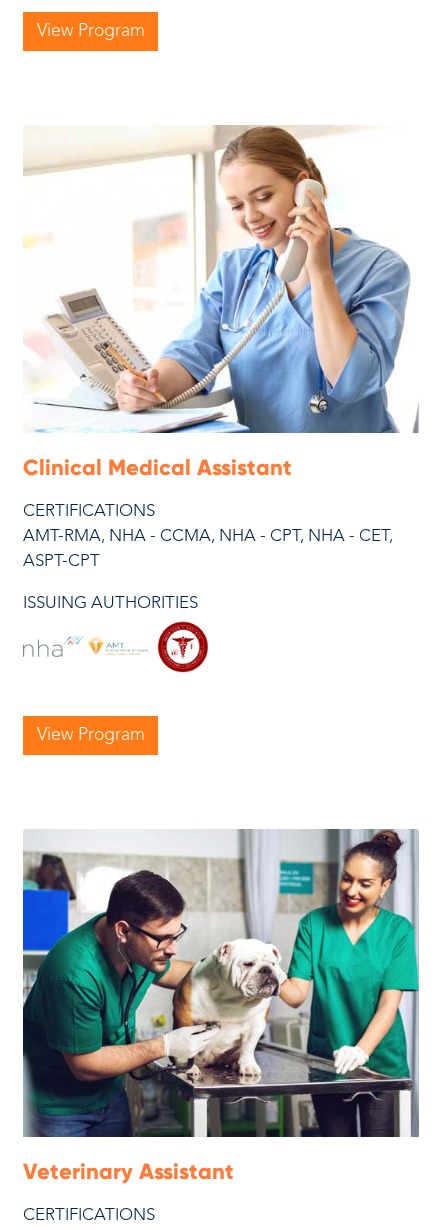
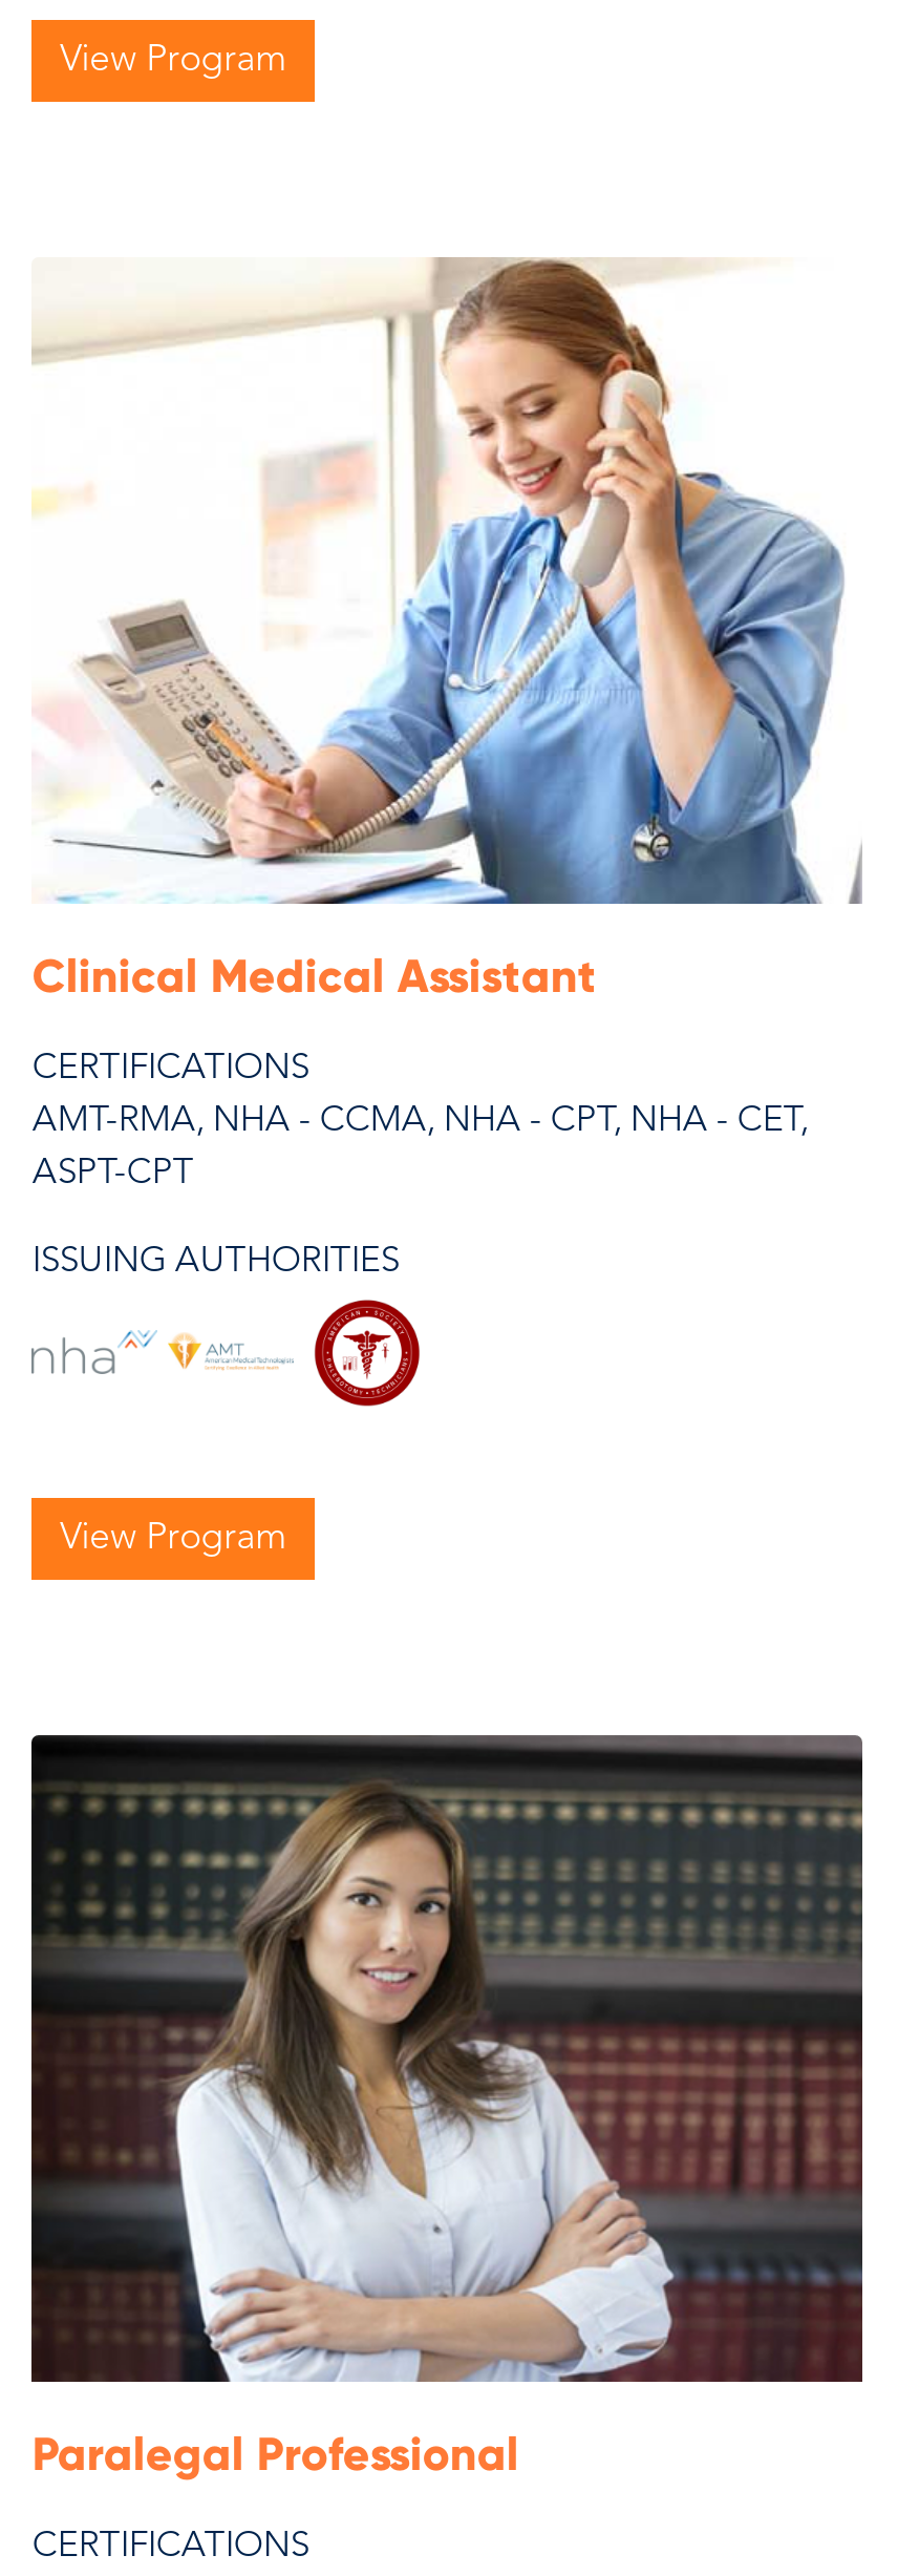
[22,829,420,1185] [image] | Veterinary Assistant -> [29,1733,864,2483] [image] | Paralegal Professional

